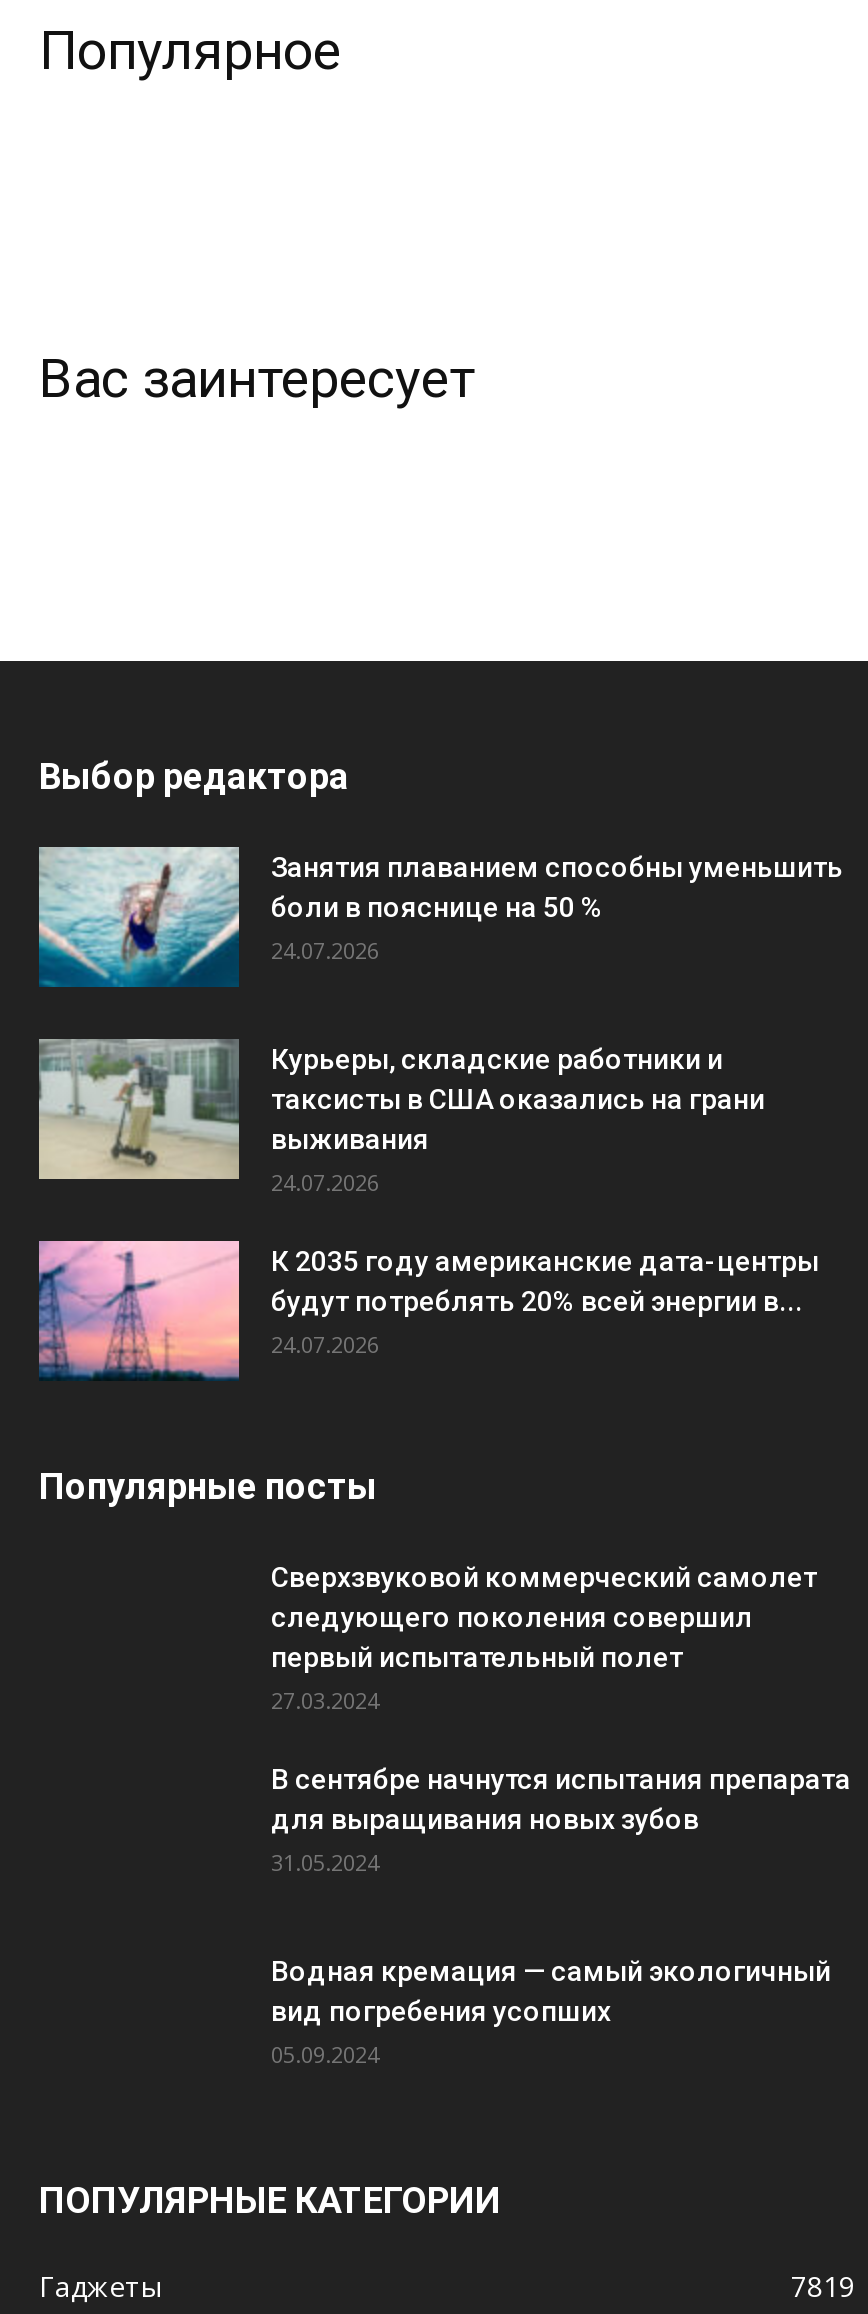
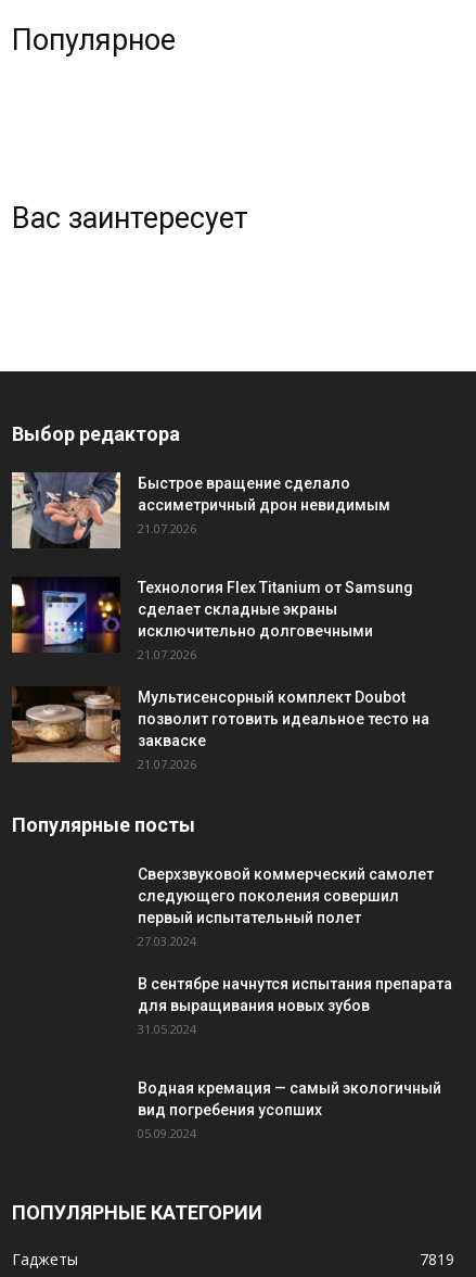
[37,846,843,988] [image] | Занятия плаванием способны уменьшить | боли в пояснице на 50 % | 24.07.2026 -> [11,472,390,549] [image] | Быстрое вращение сделало | ассиметричный дрон невидимым | 21.07.2026
[37,1036,765,1197] [image] | Курьеры, складские работники и | таксисты в США оказались на грани | выживания | 24.07.2026 -> [11,578,413,662] [image] | Технология Flex Titanium от Samsung | сделает складные экраны | исключительно долговечными | 21.07.2026
[37,1238,819,1382] [image] | К 2035 году американские дата-центры | будут потреблять 20% всей энергии в... | 24.07.2026 -> [11,687,429,772] [image] | Мультисенсорный комплект Doubot | позволит готовить идеальное тесто на | закваске | 21.07.2026

